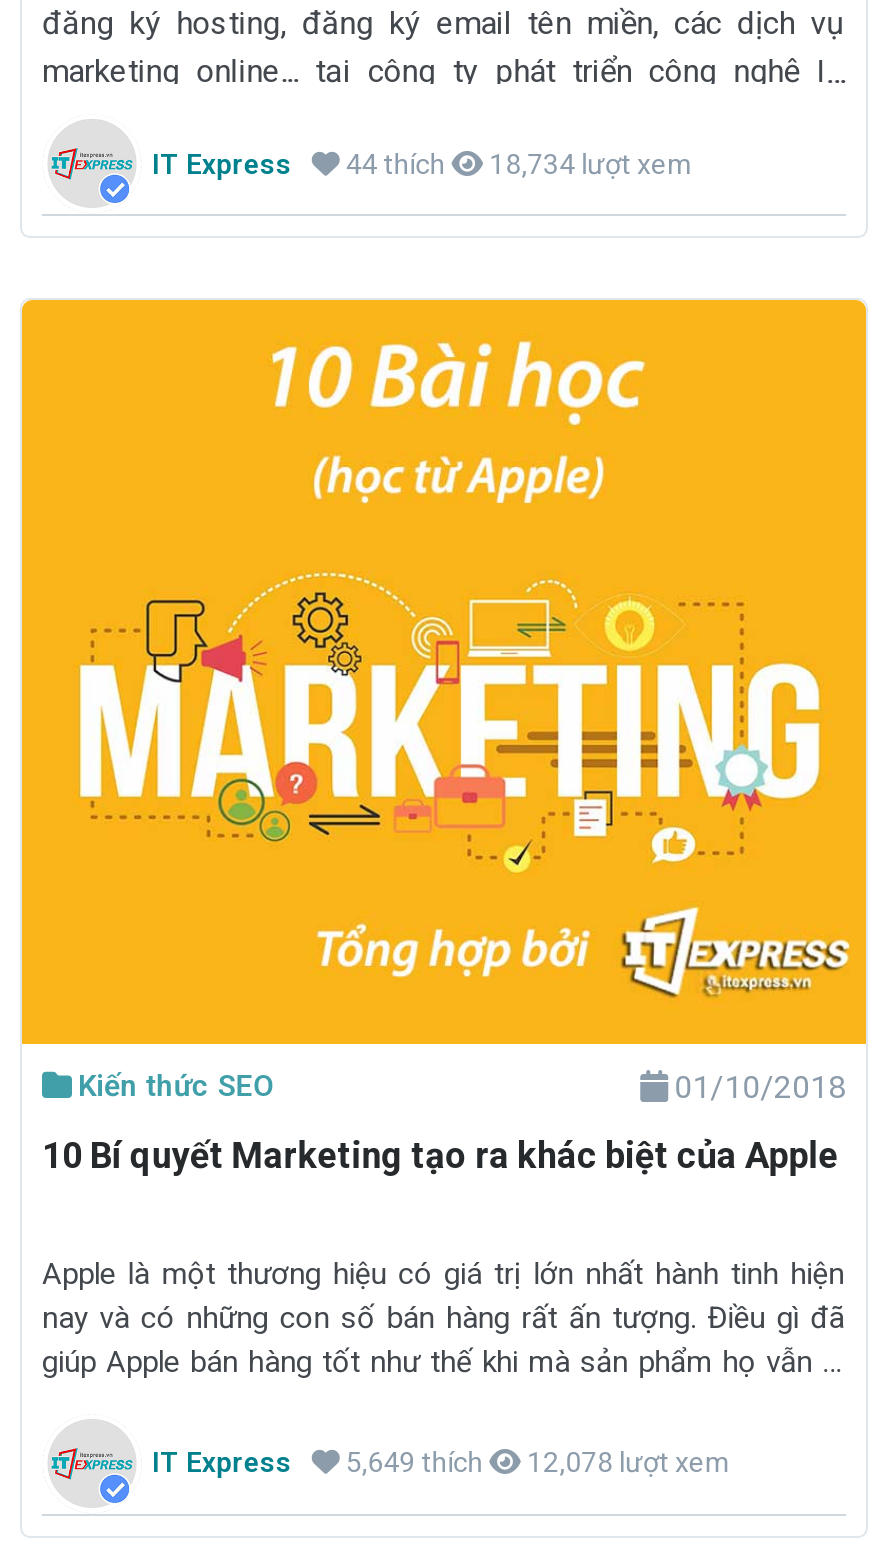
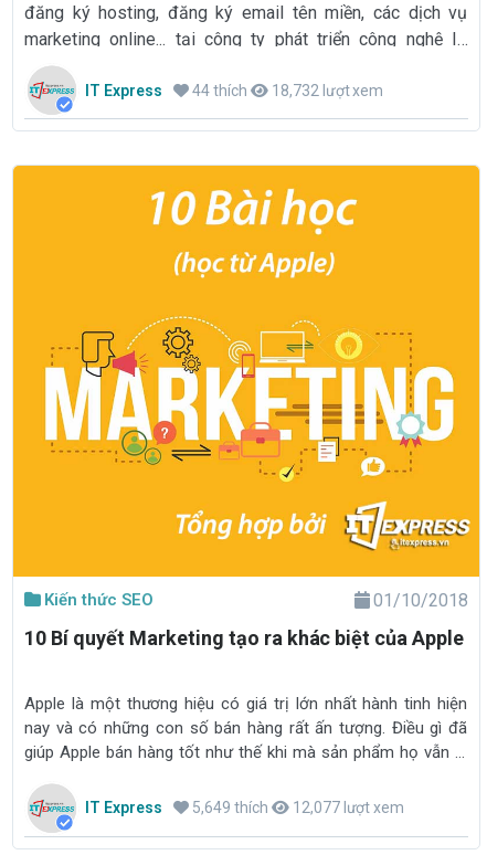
[152,148,693,180] IT Express 44 thích 18,734 lượt xem -> [85,82,384,99] IT Express 44 thích 18,732 lượt xem
[152,1447,731,1479] IT Express 5,649 thích 12,078 lượt xem -> [85,799,405,817] IT Express 5,649 thích 12,077 lượt xem

